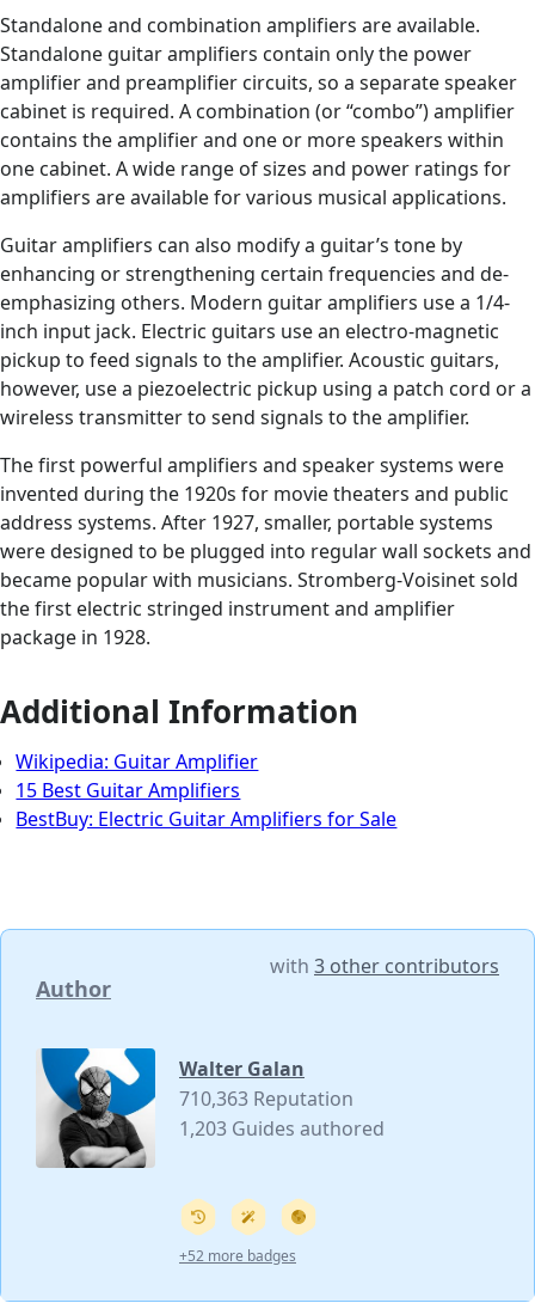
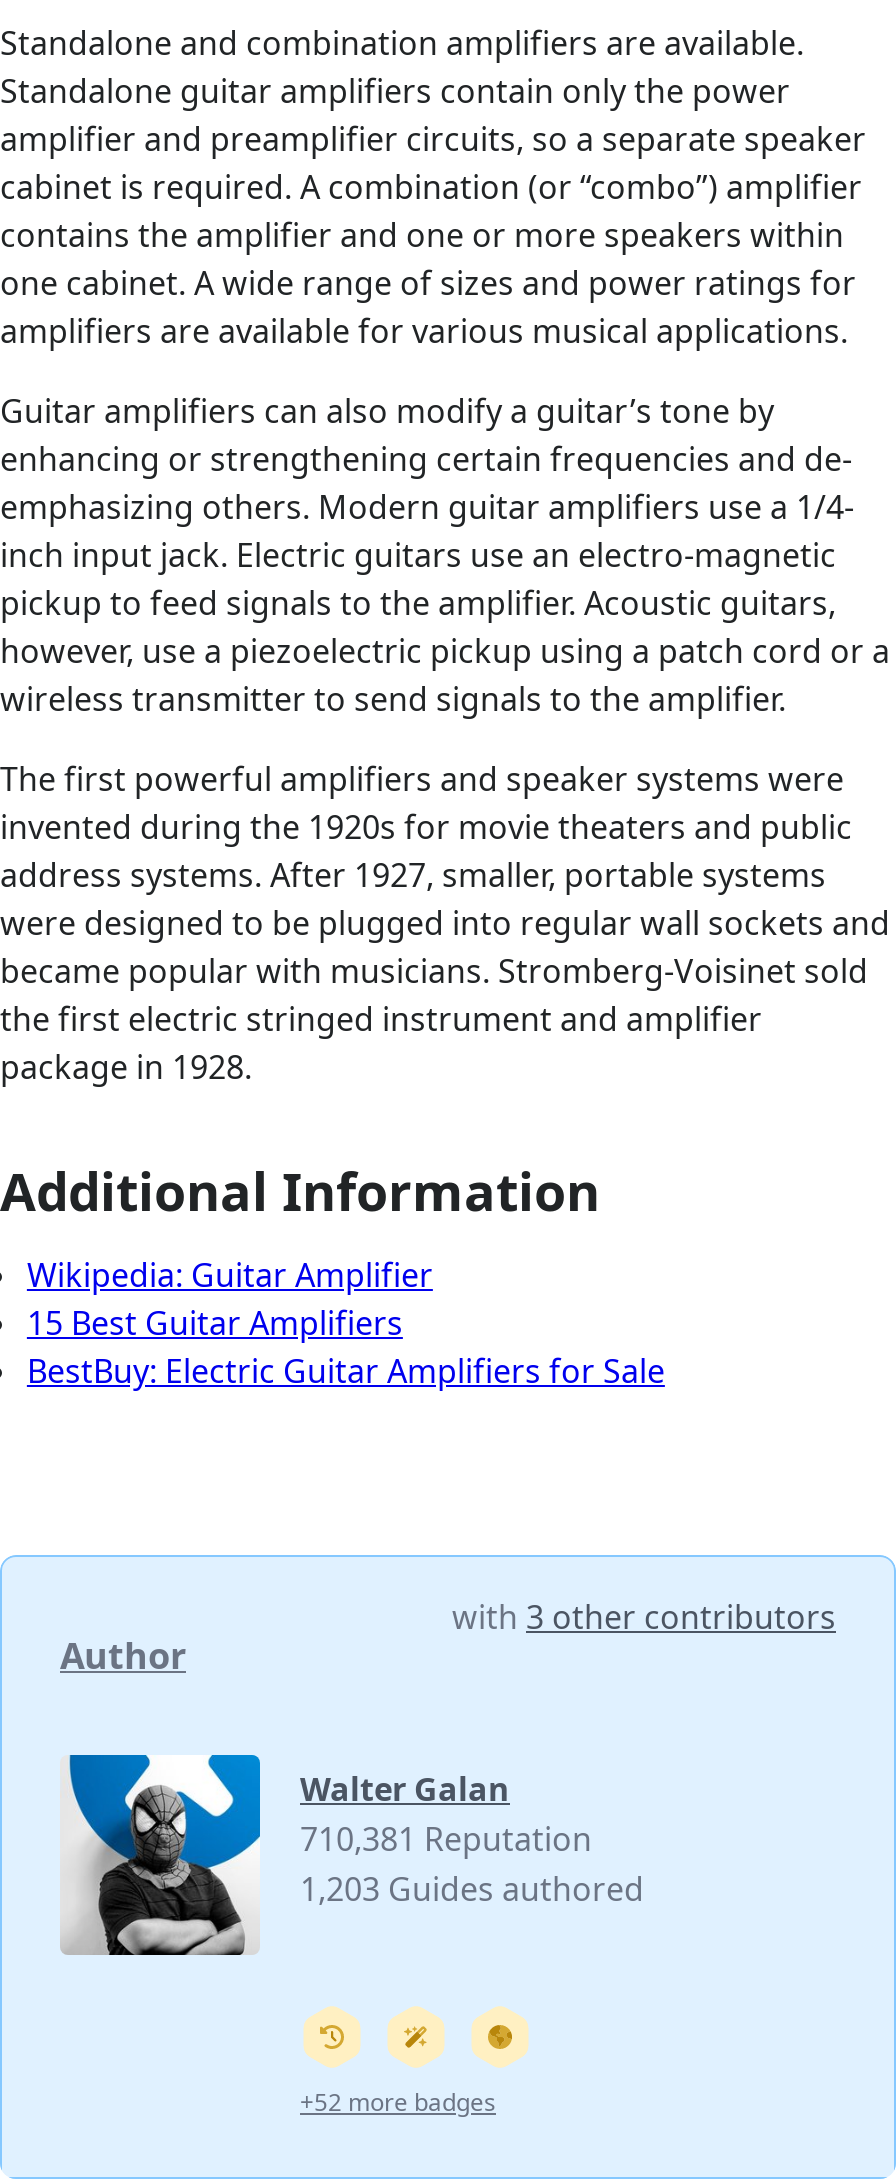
[179,1085,353,1111] 710,363 Reputation -> [300,1817,592,1861] 710,381 Reputation

